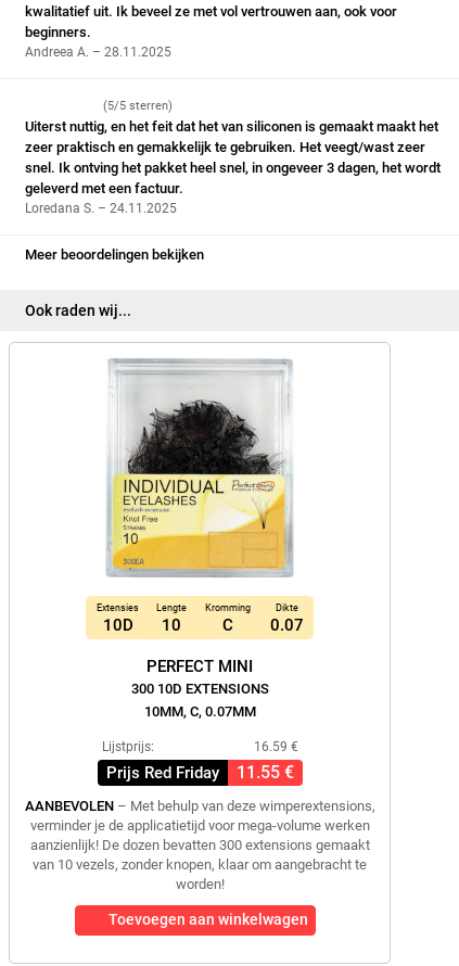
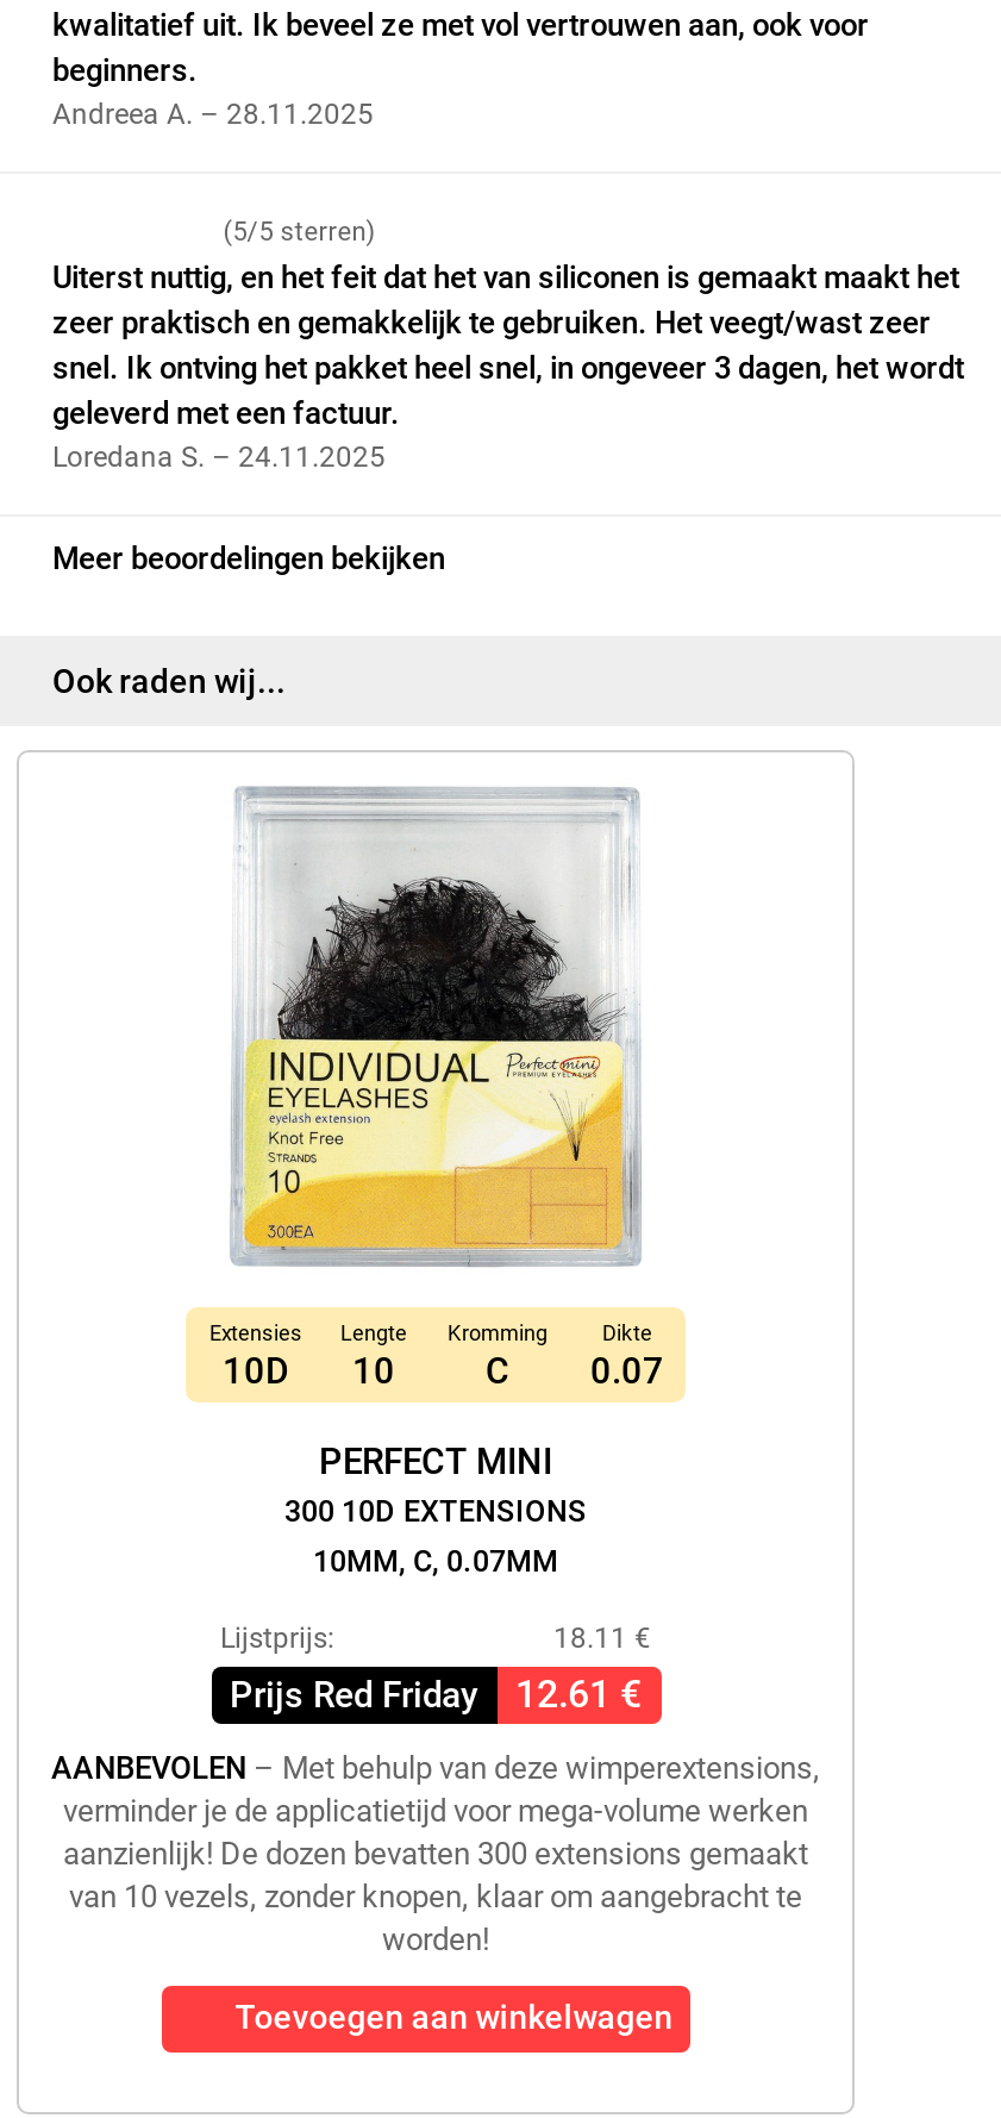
[253,739,298,754] 16.59 € -> [553,1622,651,1655] 18.11 €
[101,762,298,783] Prijs Red Friday 11.55 € -> [220,1672,651,1717] Prijs Red Friday 12.61 €

